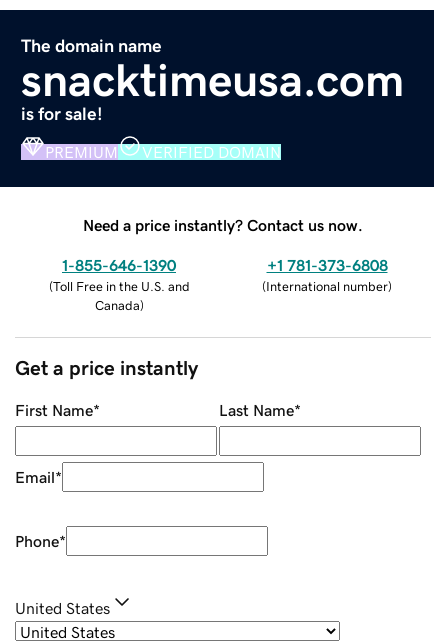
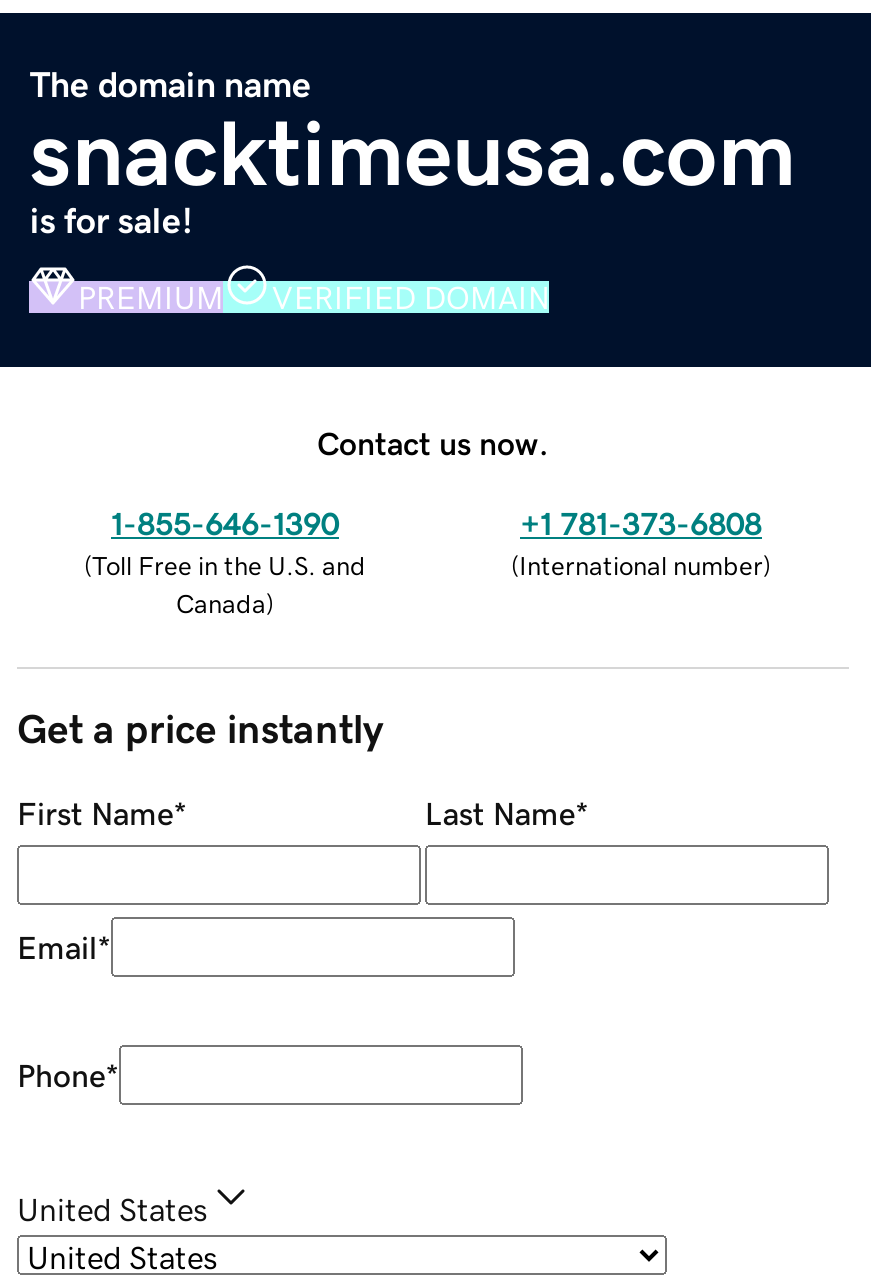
[83,217,363,233] Need a price instantly? Contact us now. -> [317,426,549,458] Contact us now.

